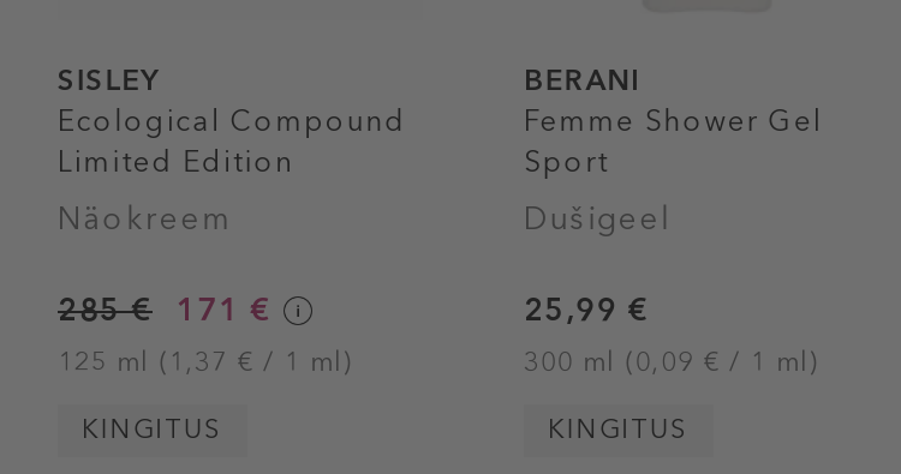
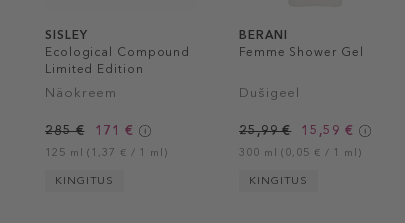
[524,145,609,179] Sport -> none
[524,347,819,378] 300 ml (0,09 € / 1 ml) -> [239,123,362,159] 15,59 € | 300 ml (0,05 € / 1 ml)

